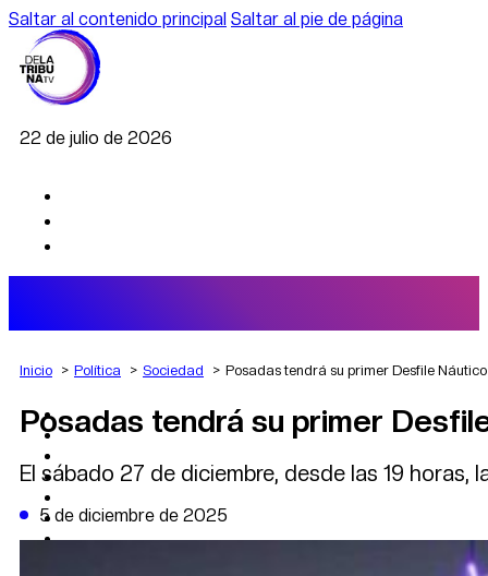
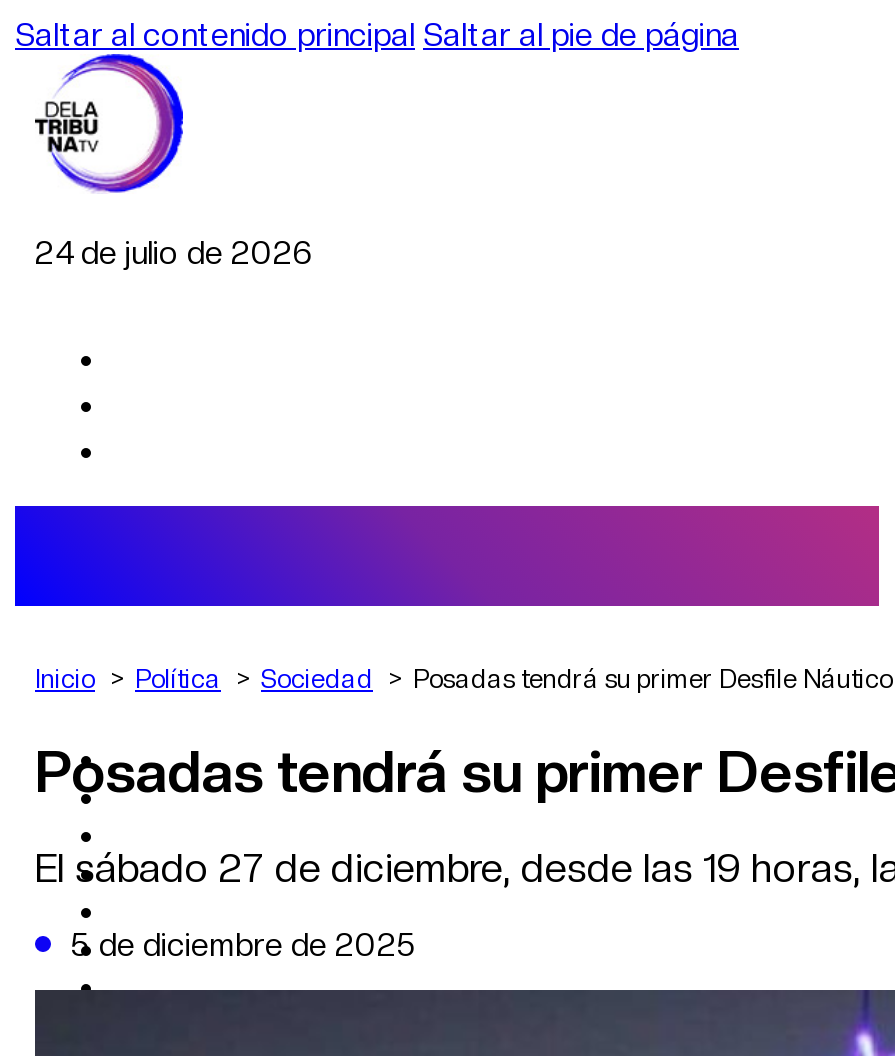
[20,128,172,148] 22 de julio de 2026 -> [35,234,313,272] 24 de julio de 2026

